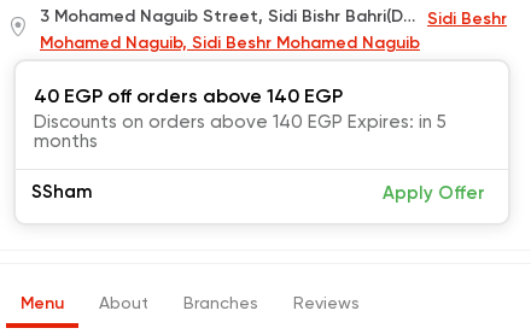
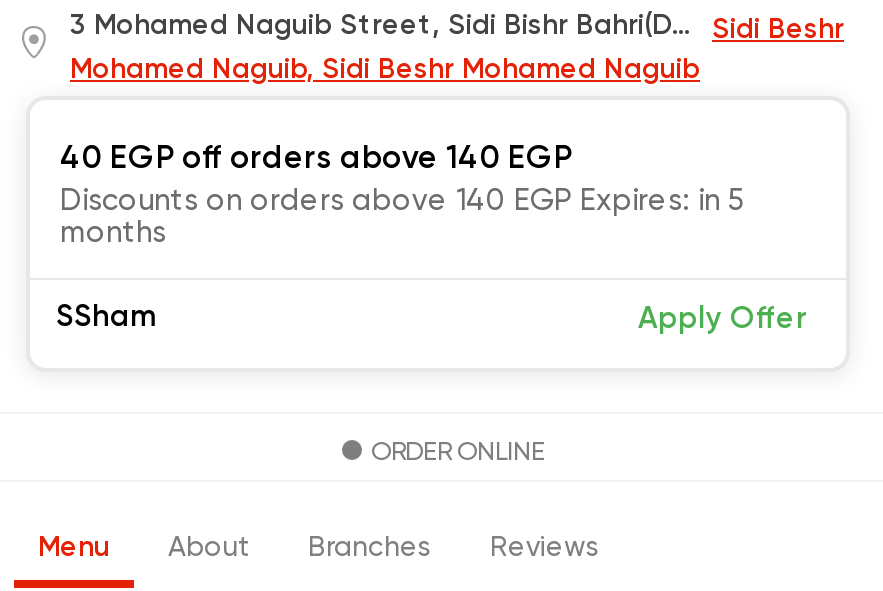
none -> [371,437,545,467] ORDER ONLINE

